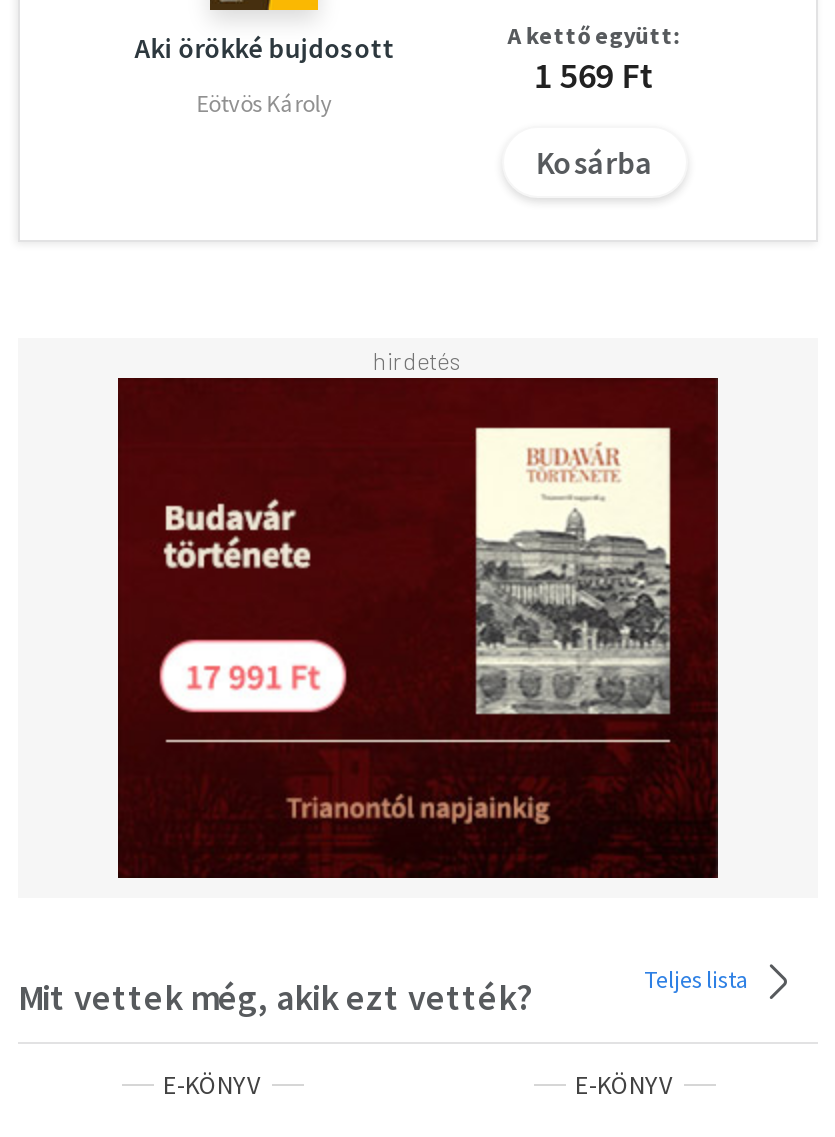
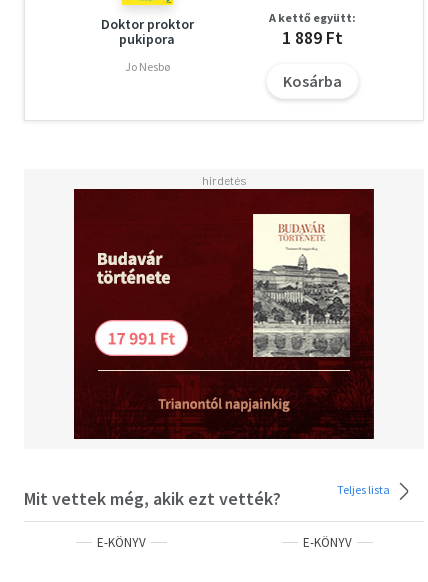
[134,31,394,67] Aki örökké bujdosott -> [101,15,194,48] Doktor proktor | pukipora
[534,53,656,99] 1 569 Ft -> [282,26,343,49] 1 889 Ft
[196,89,332,119] Eötvös Károly -> [125,59,170,74] Jo Nesbø

